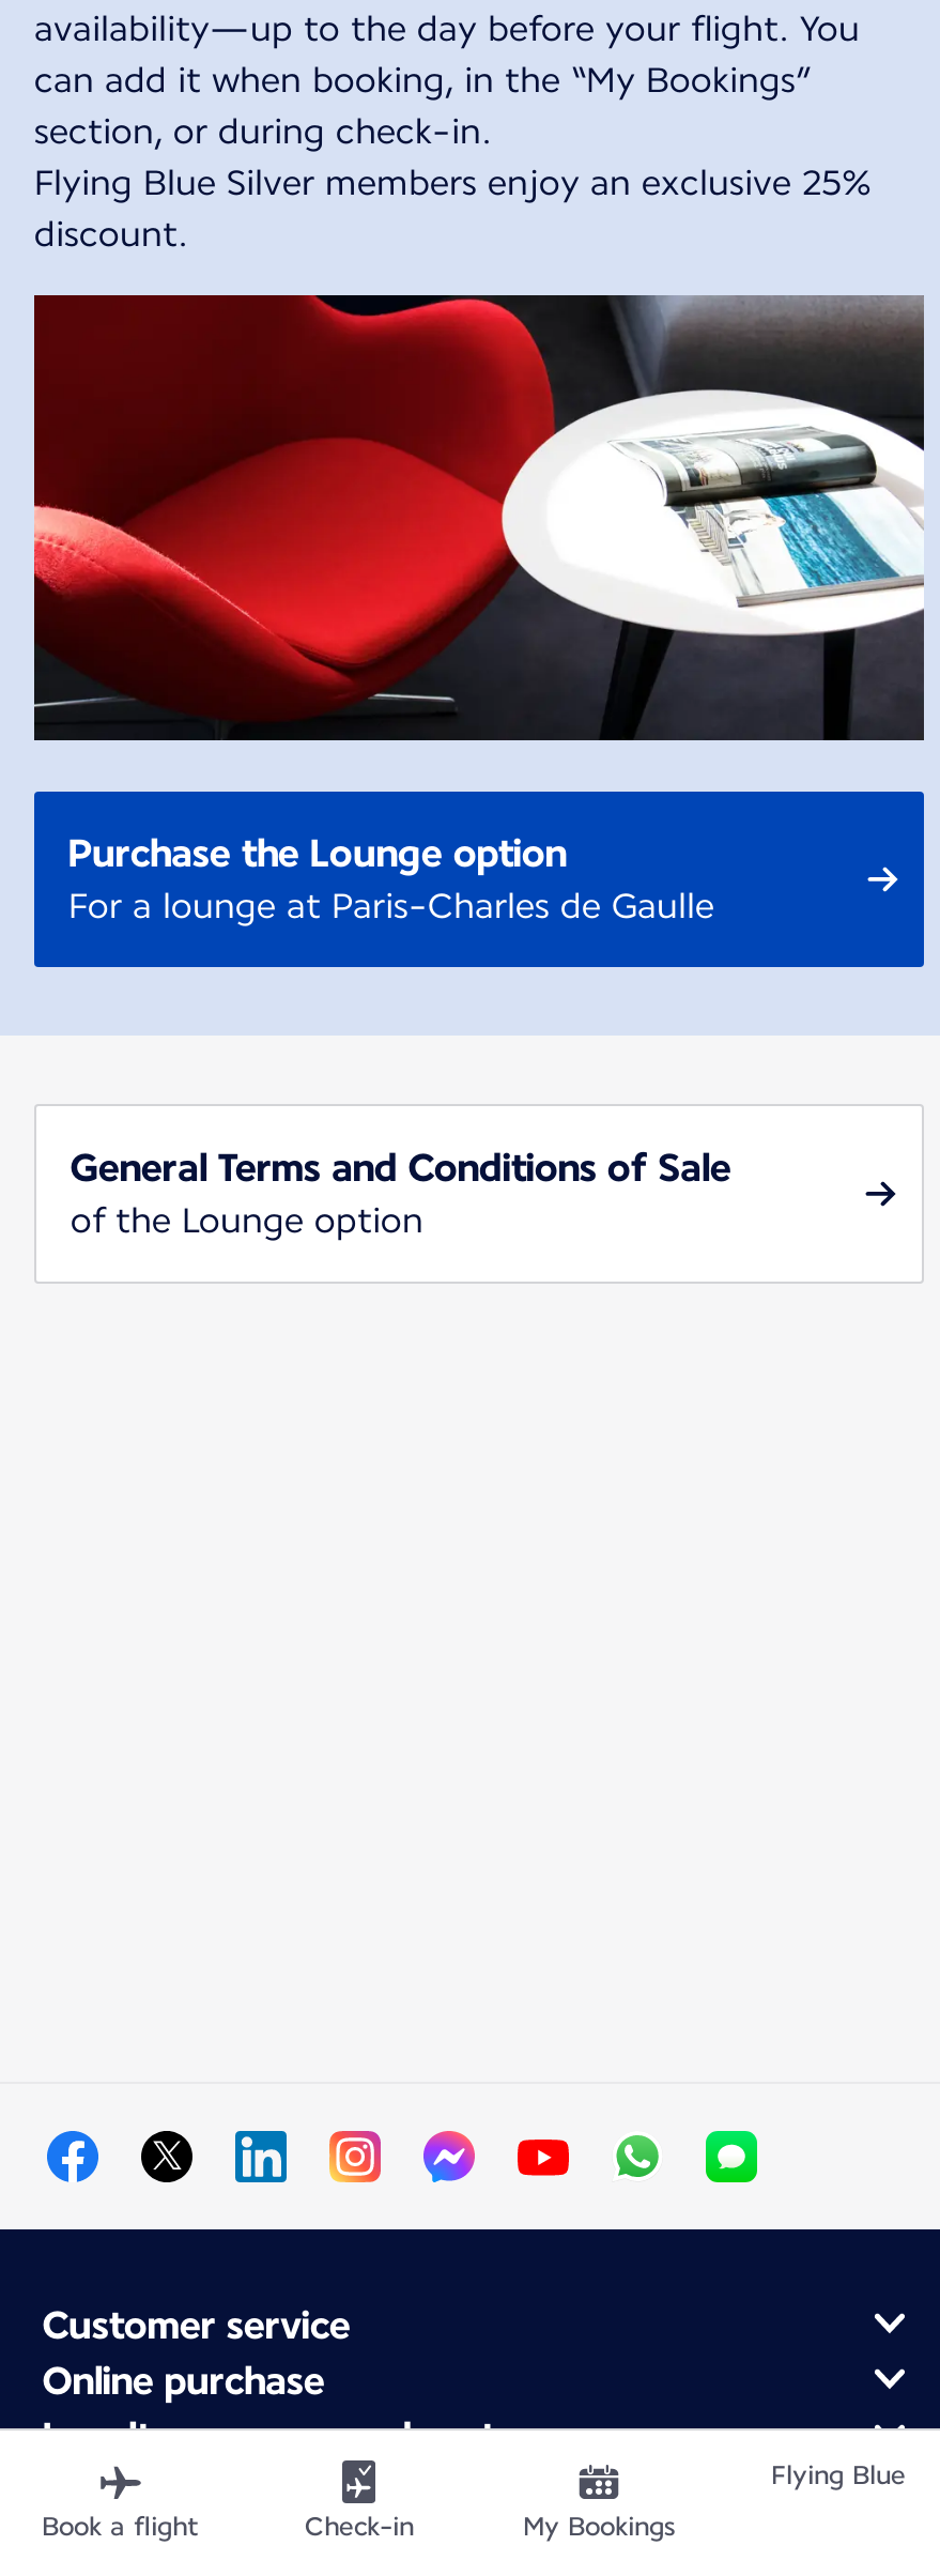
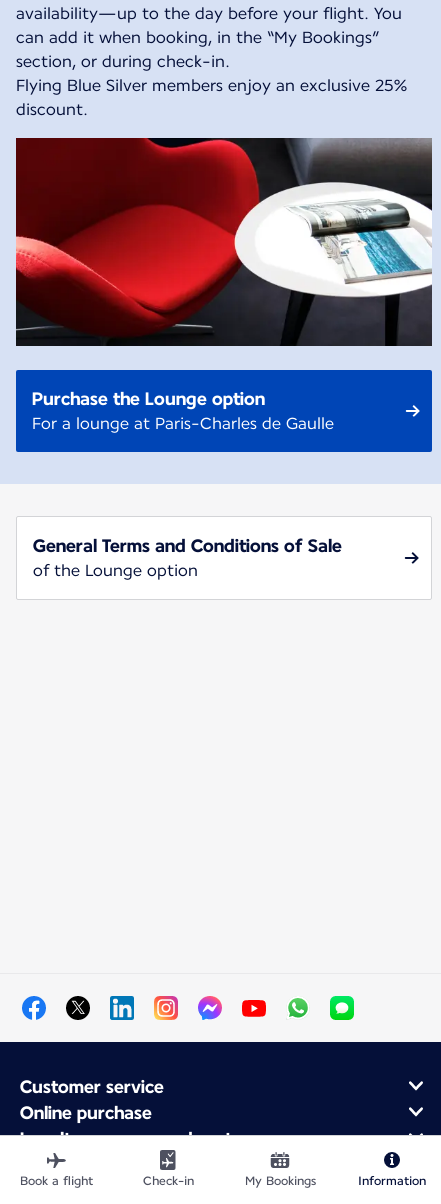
[771,2460,906,2490] Flying Blue -> [358,1174,426,1188] Information

